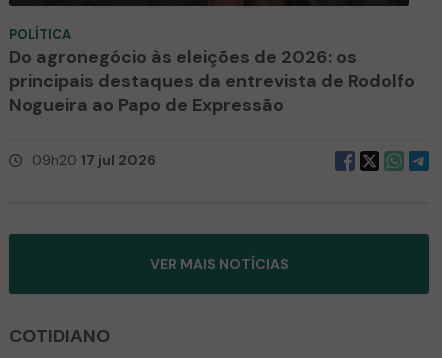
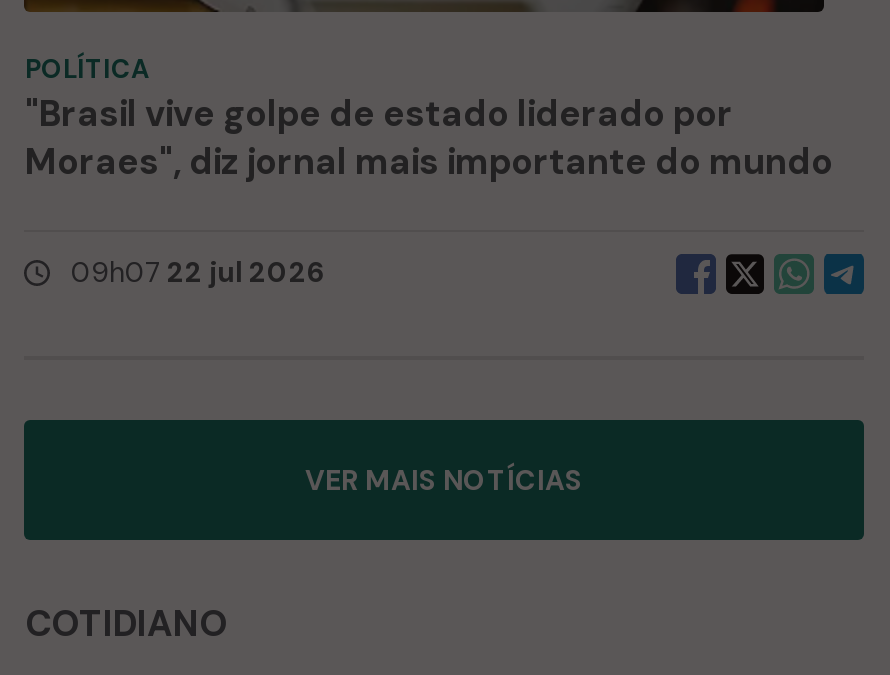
[9,45,415,117] Do agronegócio às eleições de 2026: os | principais destaques da entrevista de Rodolfo | Nogueira ao Papo de Expressão -> [25,90,833,186] "Brasil vive golpe de estado liderado por | Moraes", diz jornal mais importante do mundo
[32,151,156,169] 09h20 17 jul 2026 -> [71,254,325,290] 09h07 22 jul 2026

